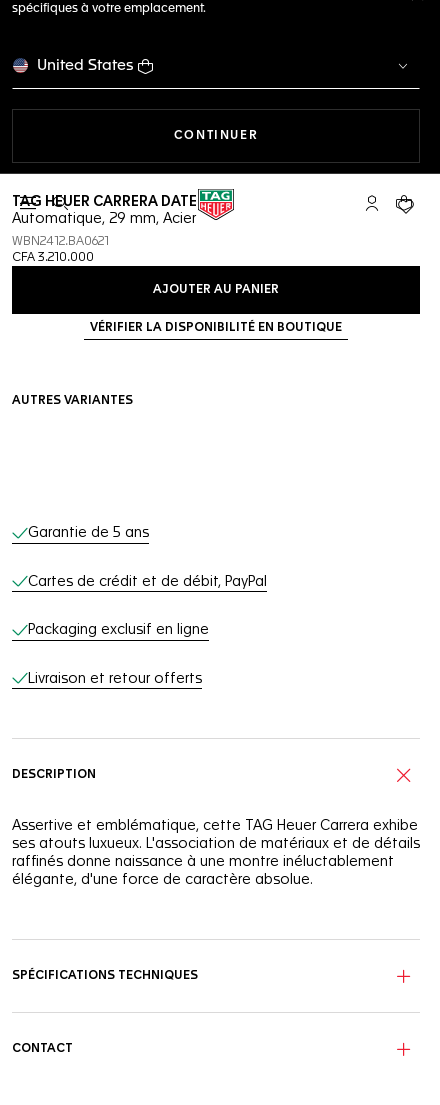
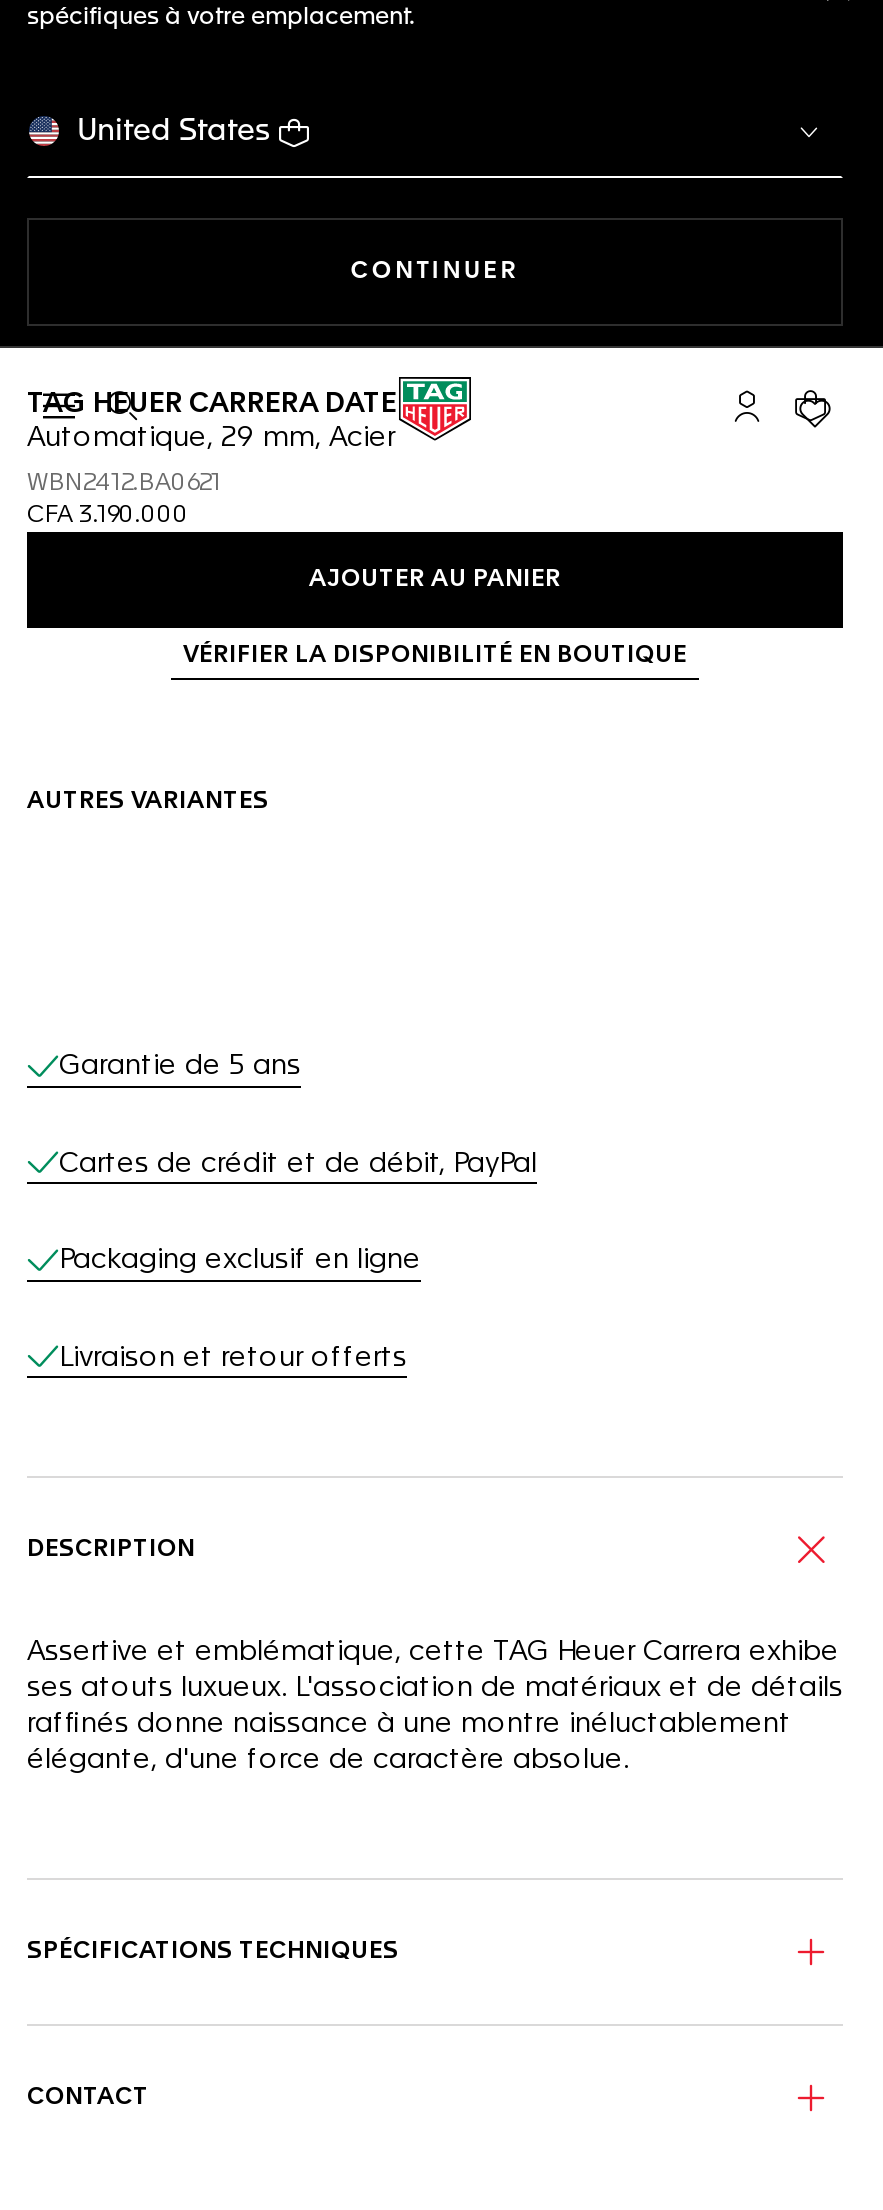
[12,252,94,264] CFA 3.210.000 -> [27,504,189,528] CFA 3.190.000

